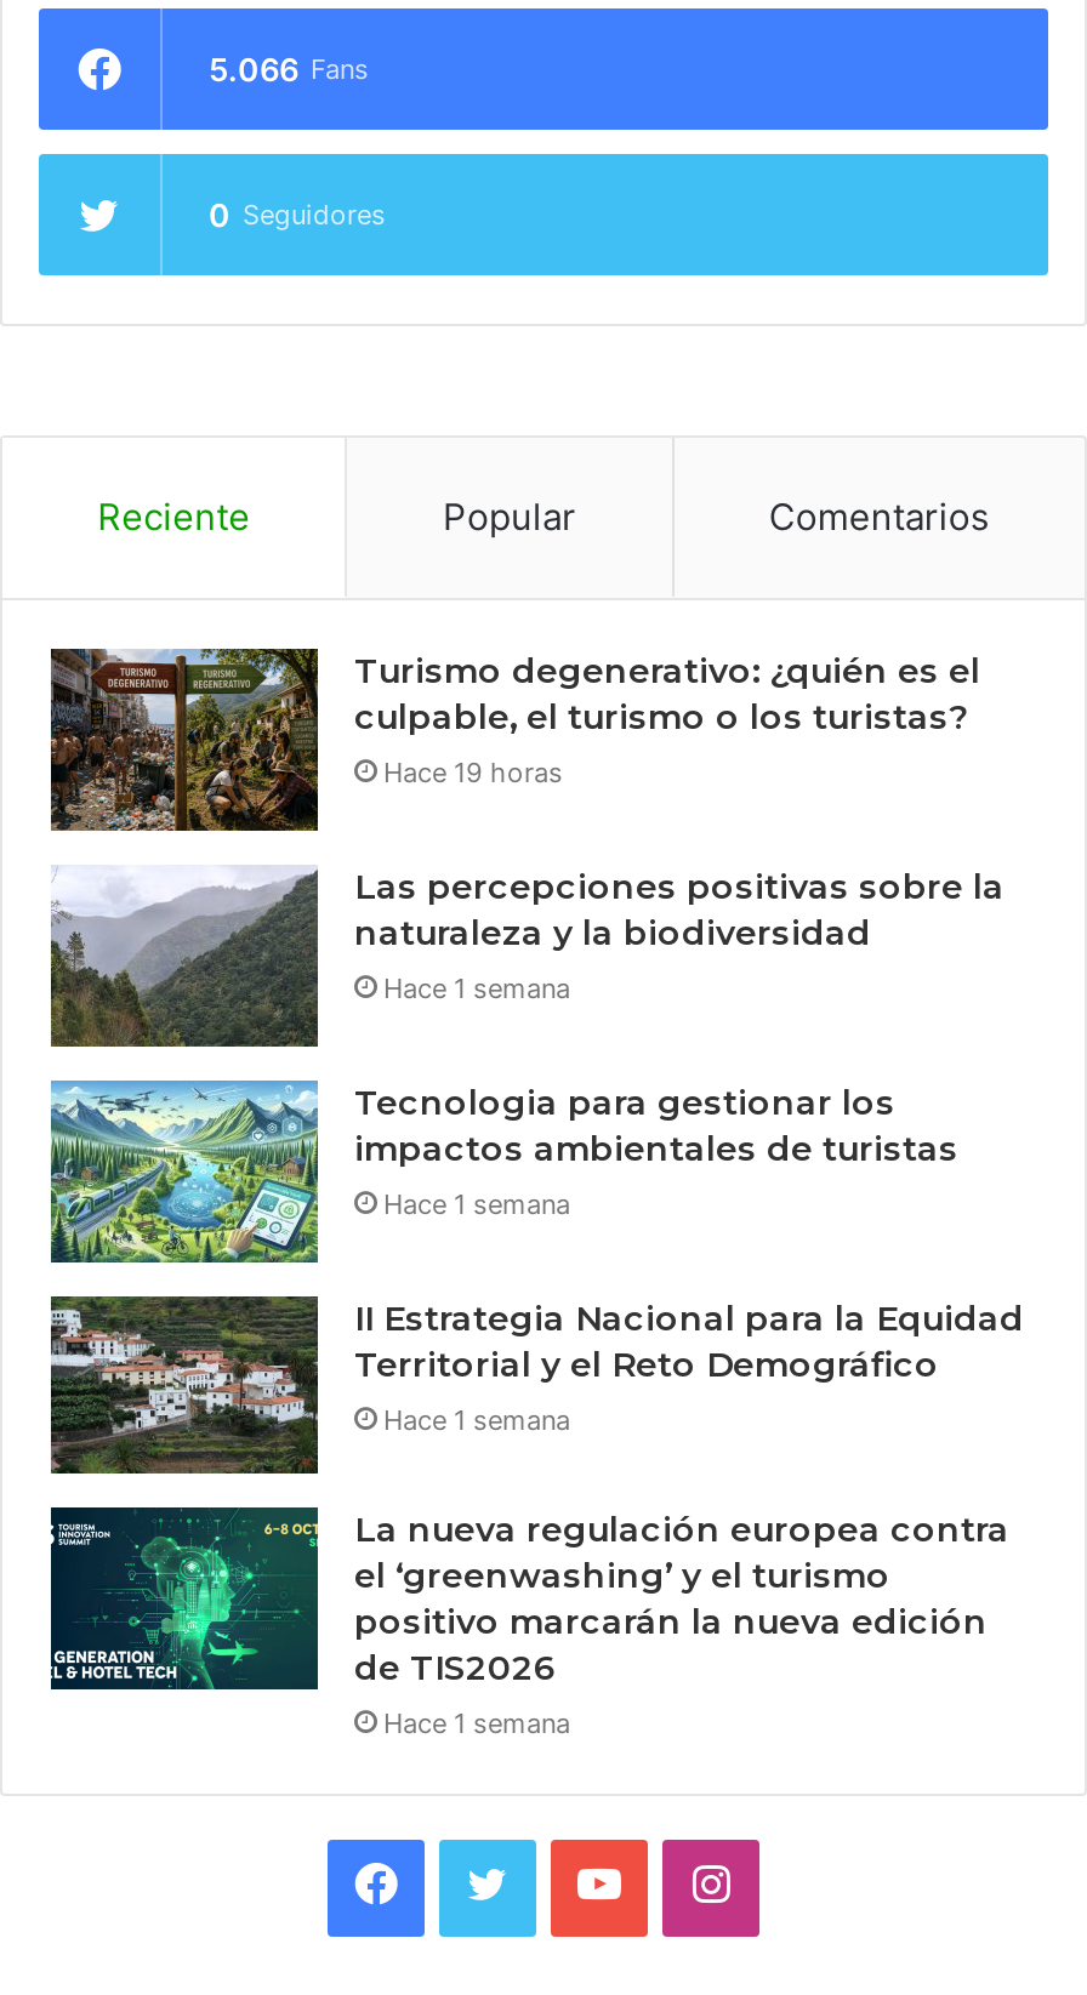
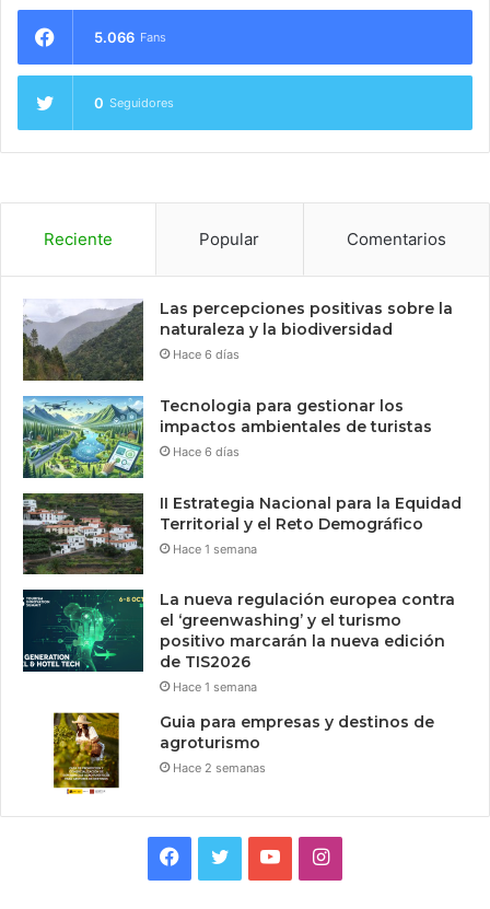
[49,645,980,834] [image] | Turismo degenerativo: ¿quién es el | culpable, el turismo o los turistas? | Hace 19 horas -> none
moved [46,865,1005,1050] -> [21,299,453,383]: [image] | Las percepciones positivas sobre la | naturaleza y la biodiversidad
[383,971,570,1005] Hace 1 semana -> [173,347,240,363] Hace 6 días
moved [46,1079,958,1269] -> [21,396,432,481]: [image] | Tecnologia para gestionar los | impactos ambientales de turistas
[383,1187,570,1221] Hace 1 semana -> [173,445,240,460] Hace 6 días
moved [46,1293,1024,1741] -> [21,492,462,694]: [image] | II Estrategia Nacional para la Equidad | Territorial y el Reto Demográfico | ... | de TIS2026 | Hace 1 semana
none -> [52,711,434,795] [image] | Guia para empresas y destinos de | agroturismo | Hace 2 semanas

